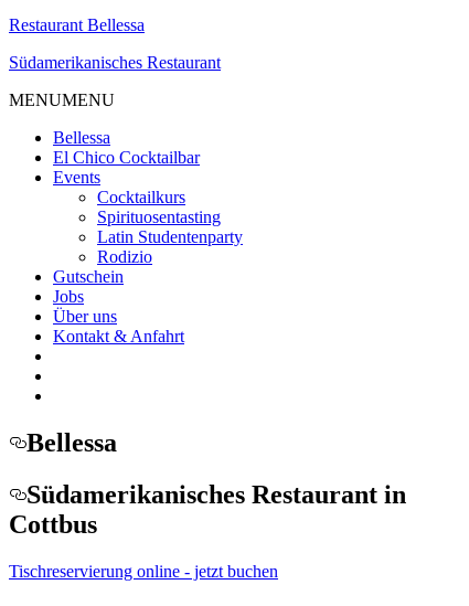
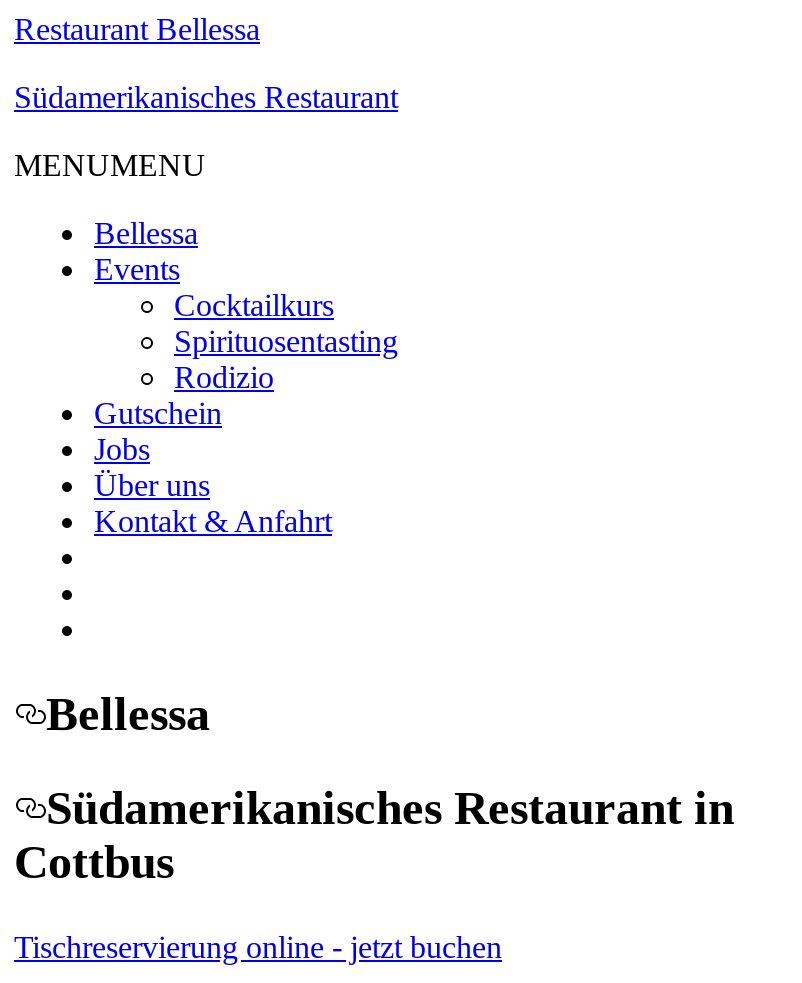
[53,148,200,167] El Chico Cocktailbar -> none
[97,227,243,246] Latin Studentenparty -> none

